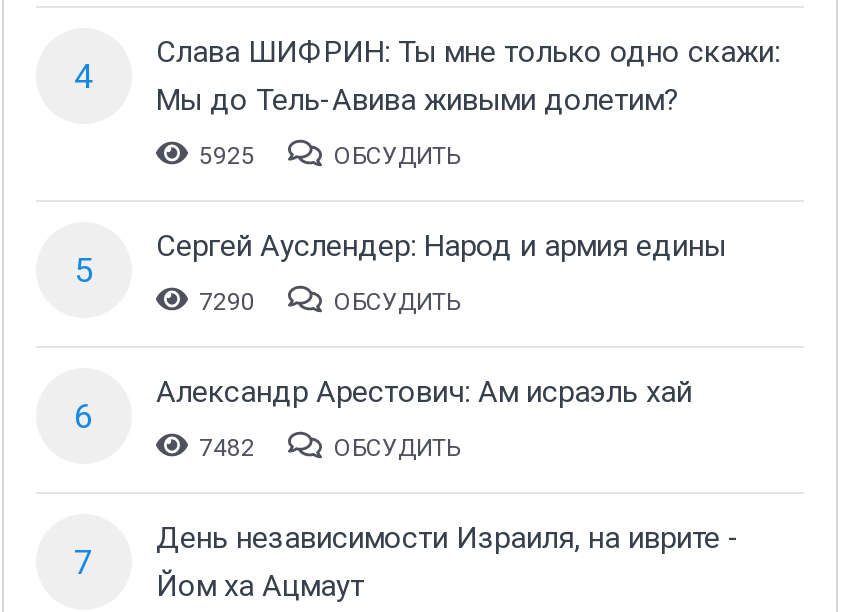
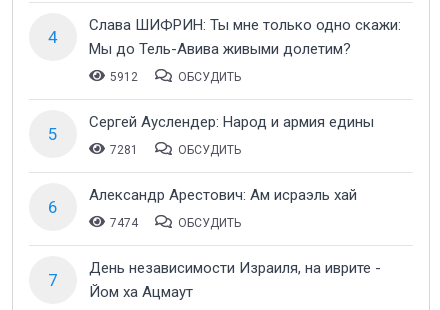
[199,142,255,170] 5925 -> [110,70,138,84] 5912
[199,288,255,316] 7290 -> [110,143,138,157] 7281
[199,434,255,462] 7482 -> [110,216,138,230] 7474

